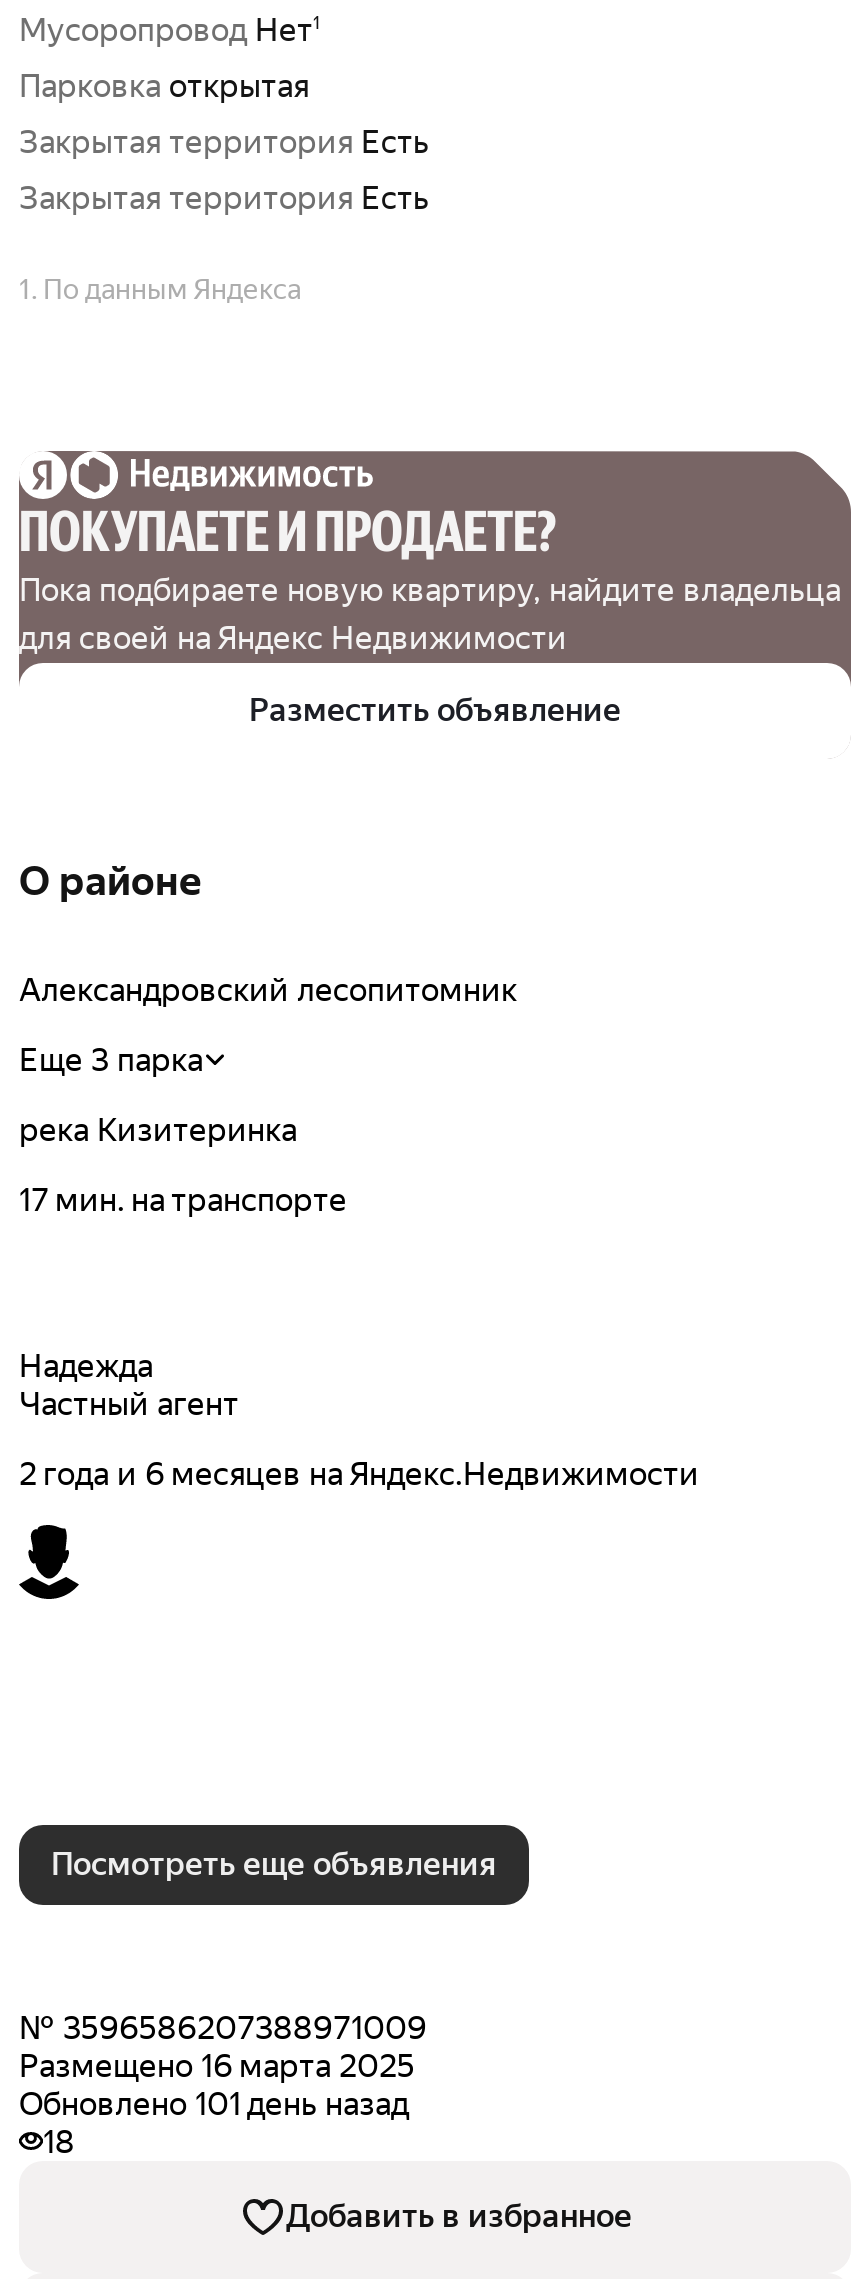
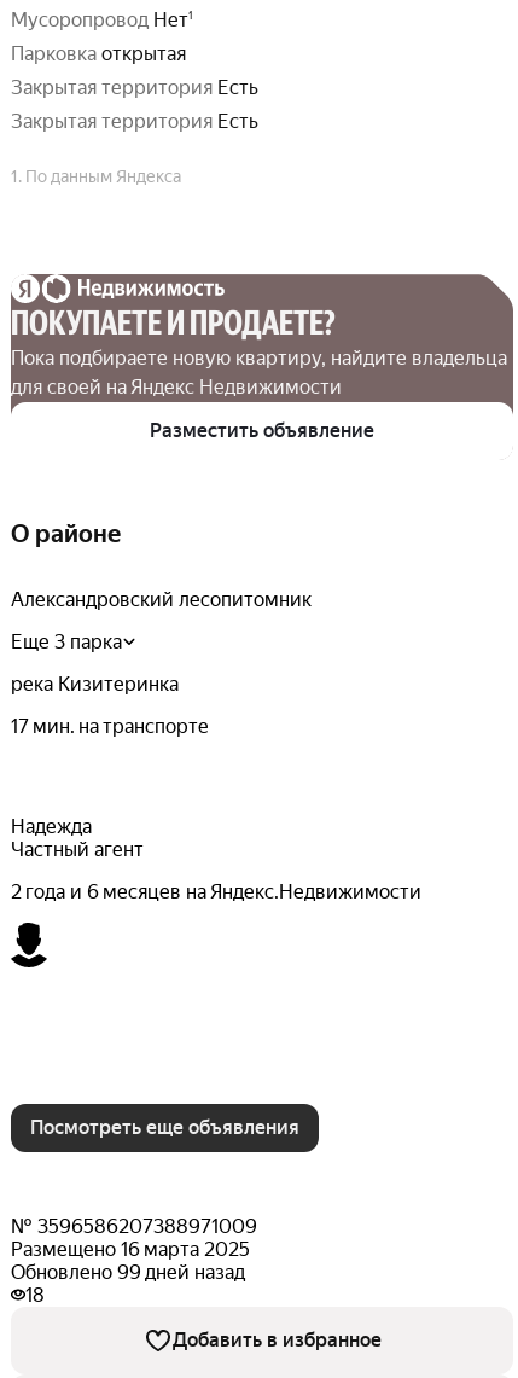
[19,2085,409,2123] Обновлено 101 день назад -> [11,1261,245,1284] Обновлено 99 дней назад

